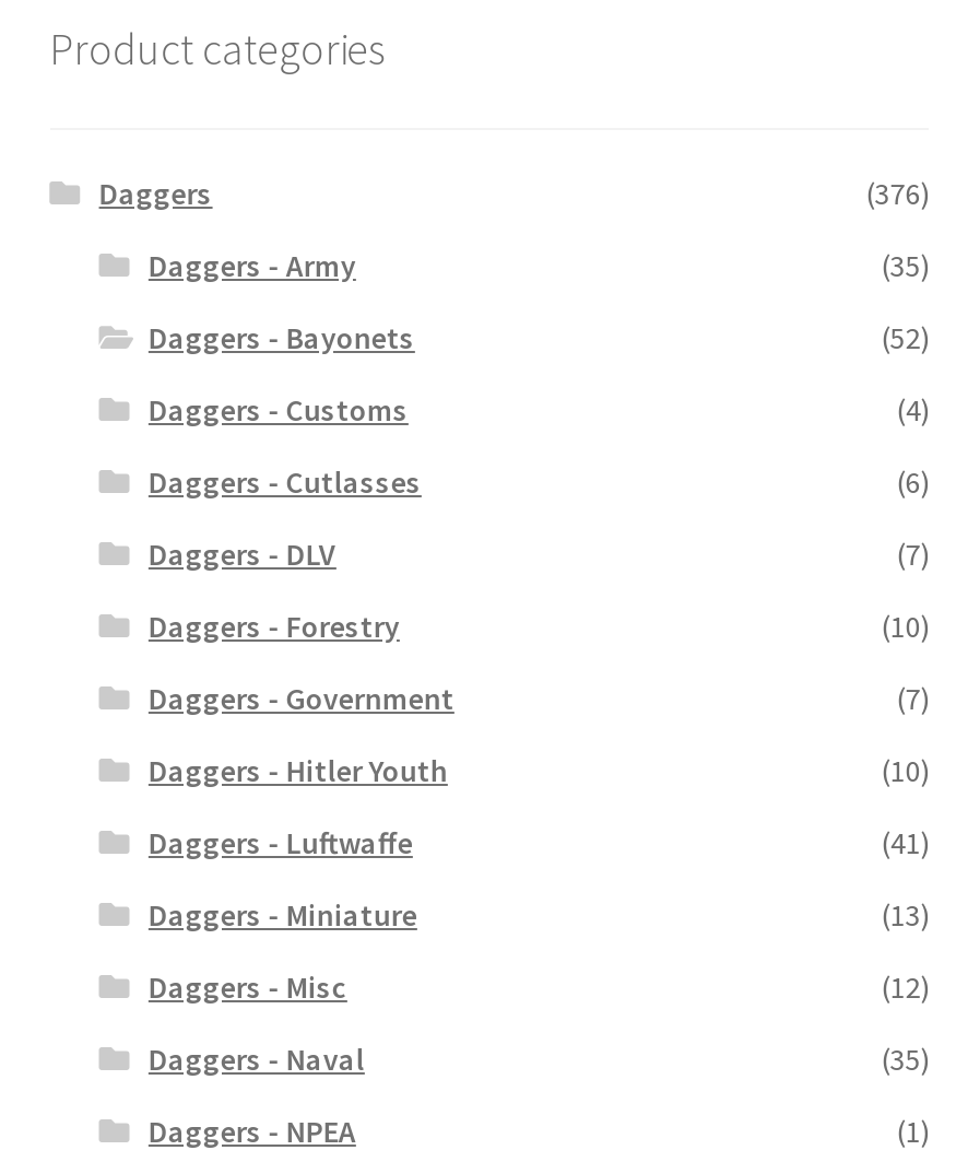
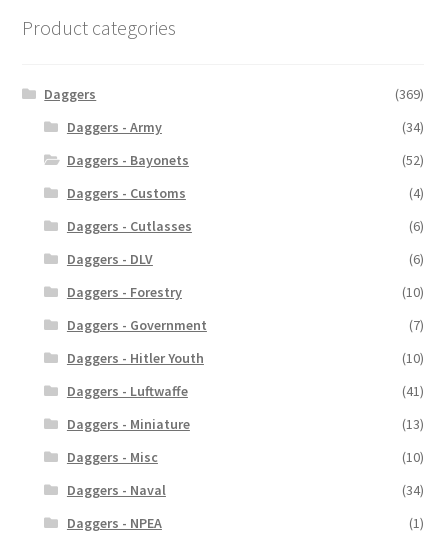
[866,173,930,213] (376) -> [395,85,424,103] (369)
[881,246,930,285] (35) -> [402,118,424,136] (34)
[897,534,930,573] (7) -> [409,250,424,268] (6)
[881,967,930,1006] (12) -> [402,448,424,466] (10)
[881,1039,930,1078] (35) -> [402,481,424,499] (34)

